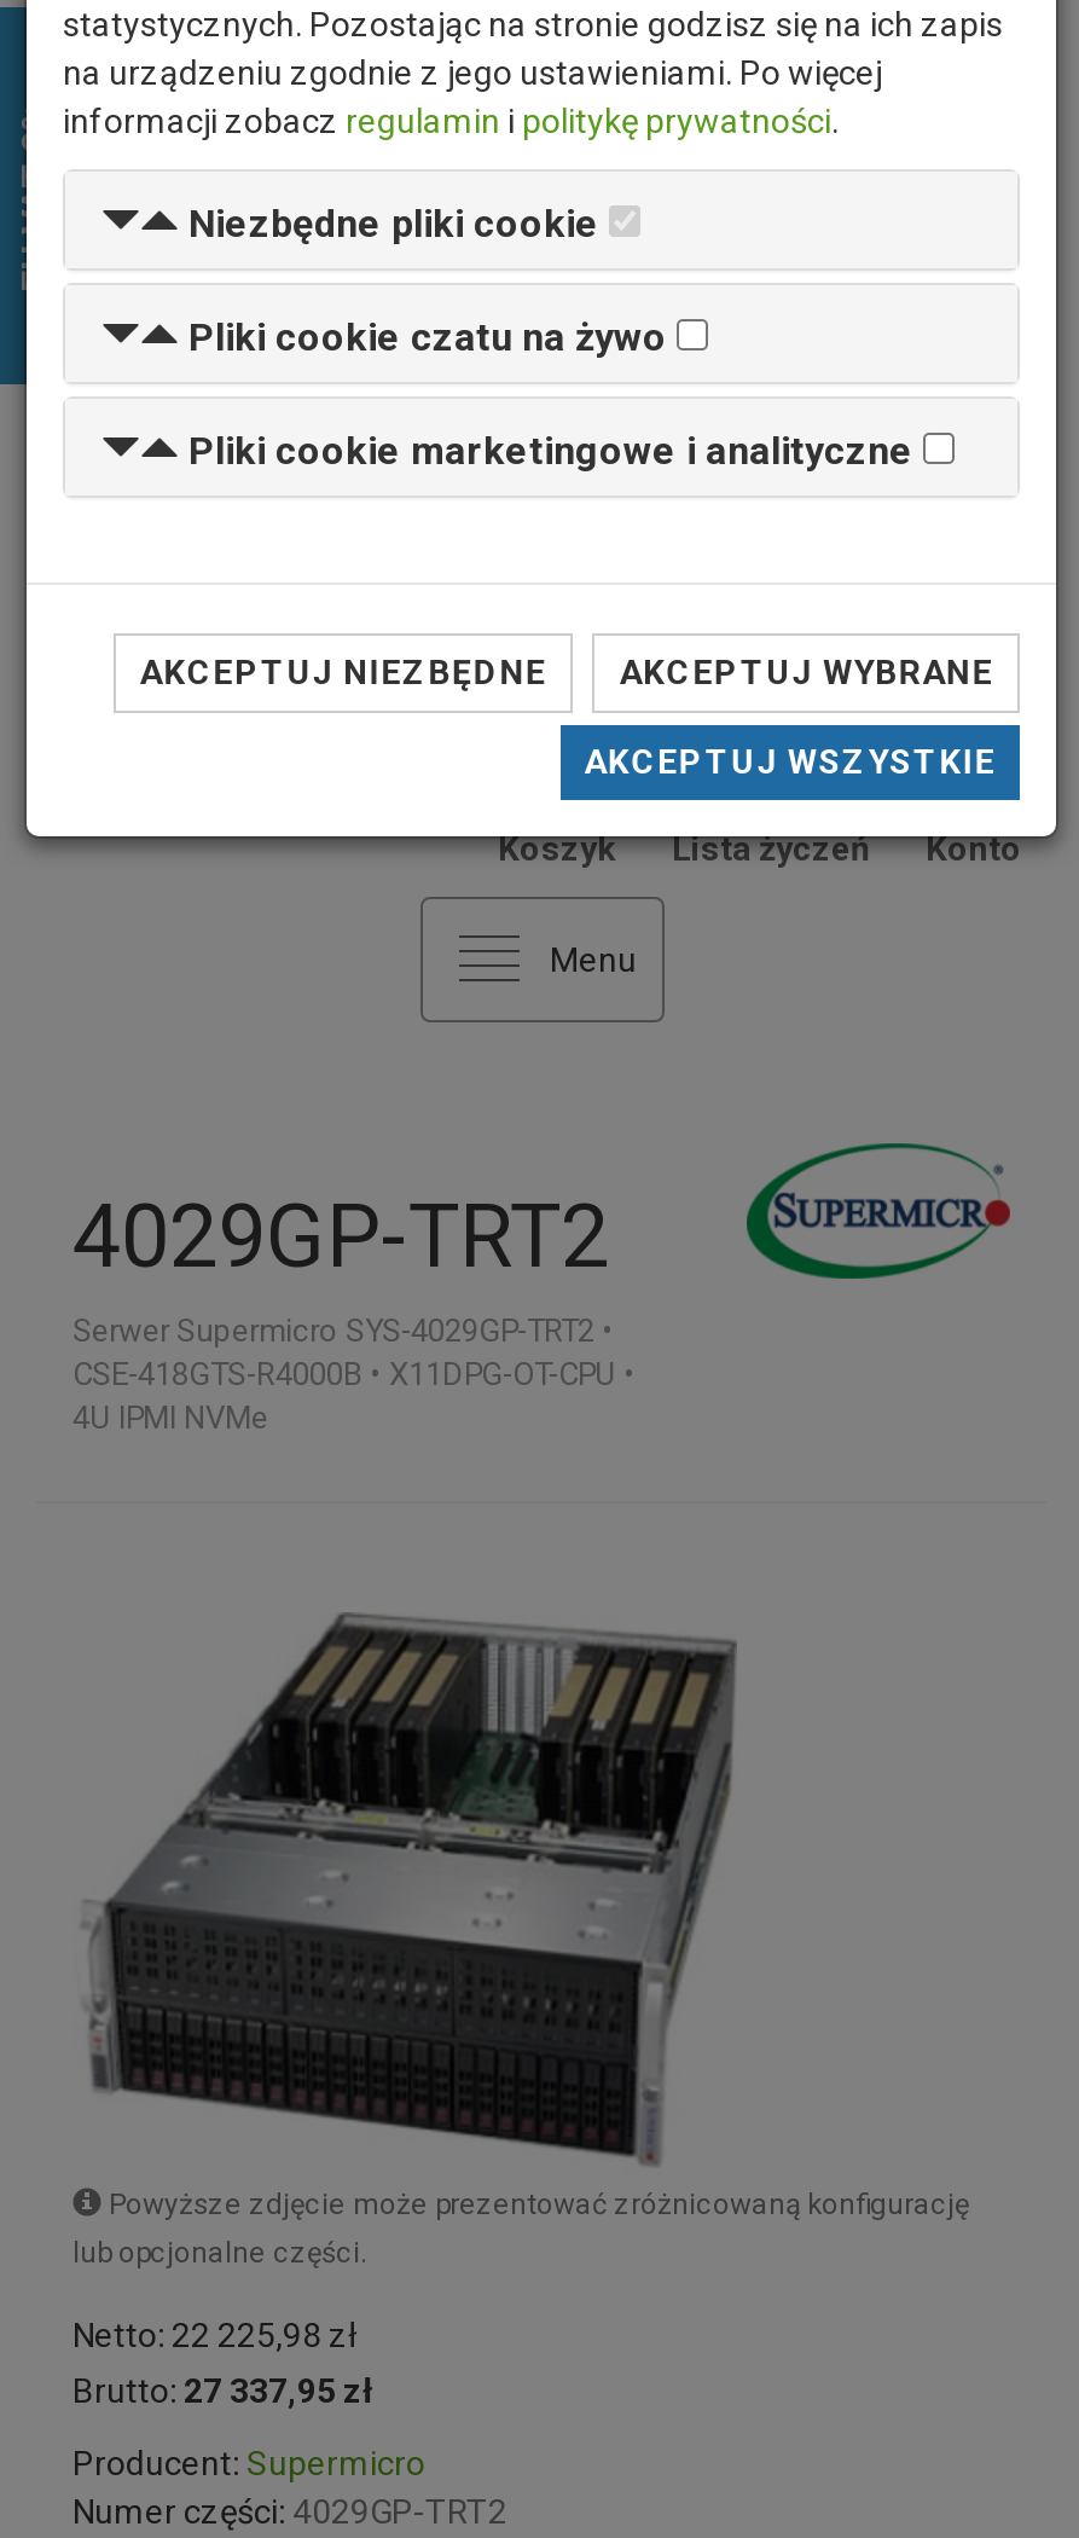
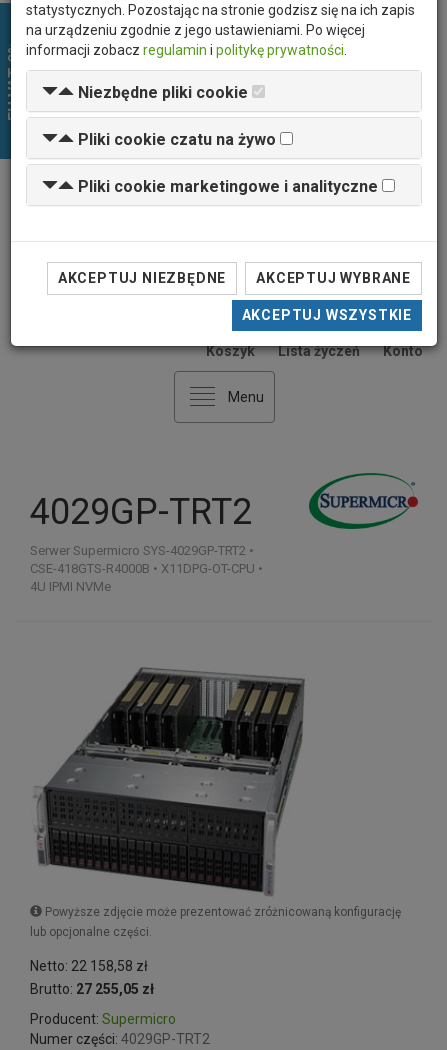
[72,2316,358,2354] Netto: 22 225,98 zł -> [30,958,148,974] Netto: 22 158,58 zł
[72,2371,372,2410] Brutto: 27 337,95 zł -> [30,981,154,997] Brutto: 27 255,05 zł

